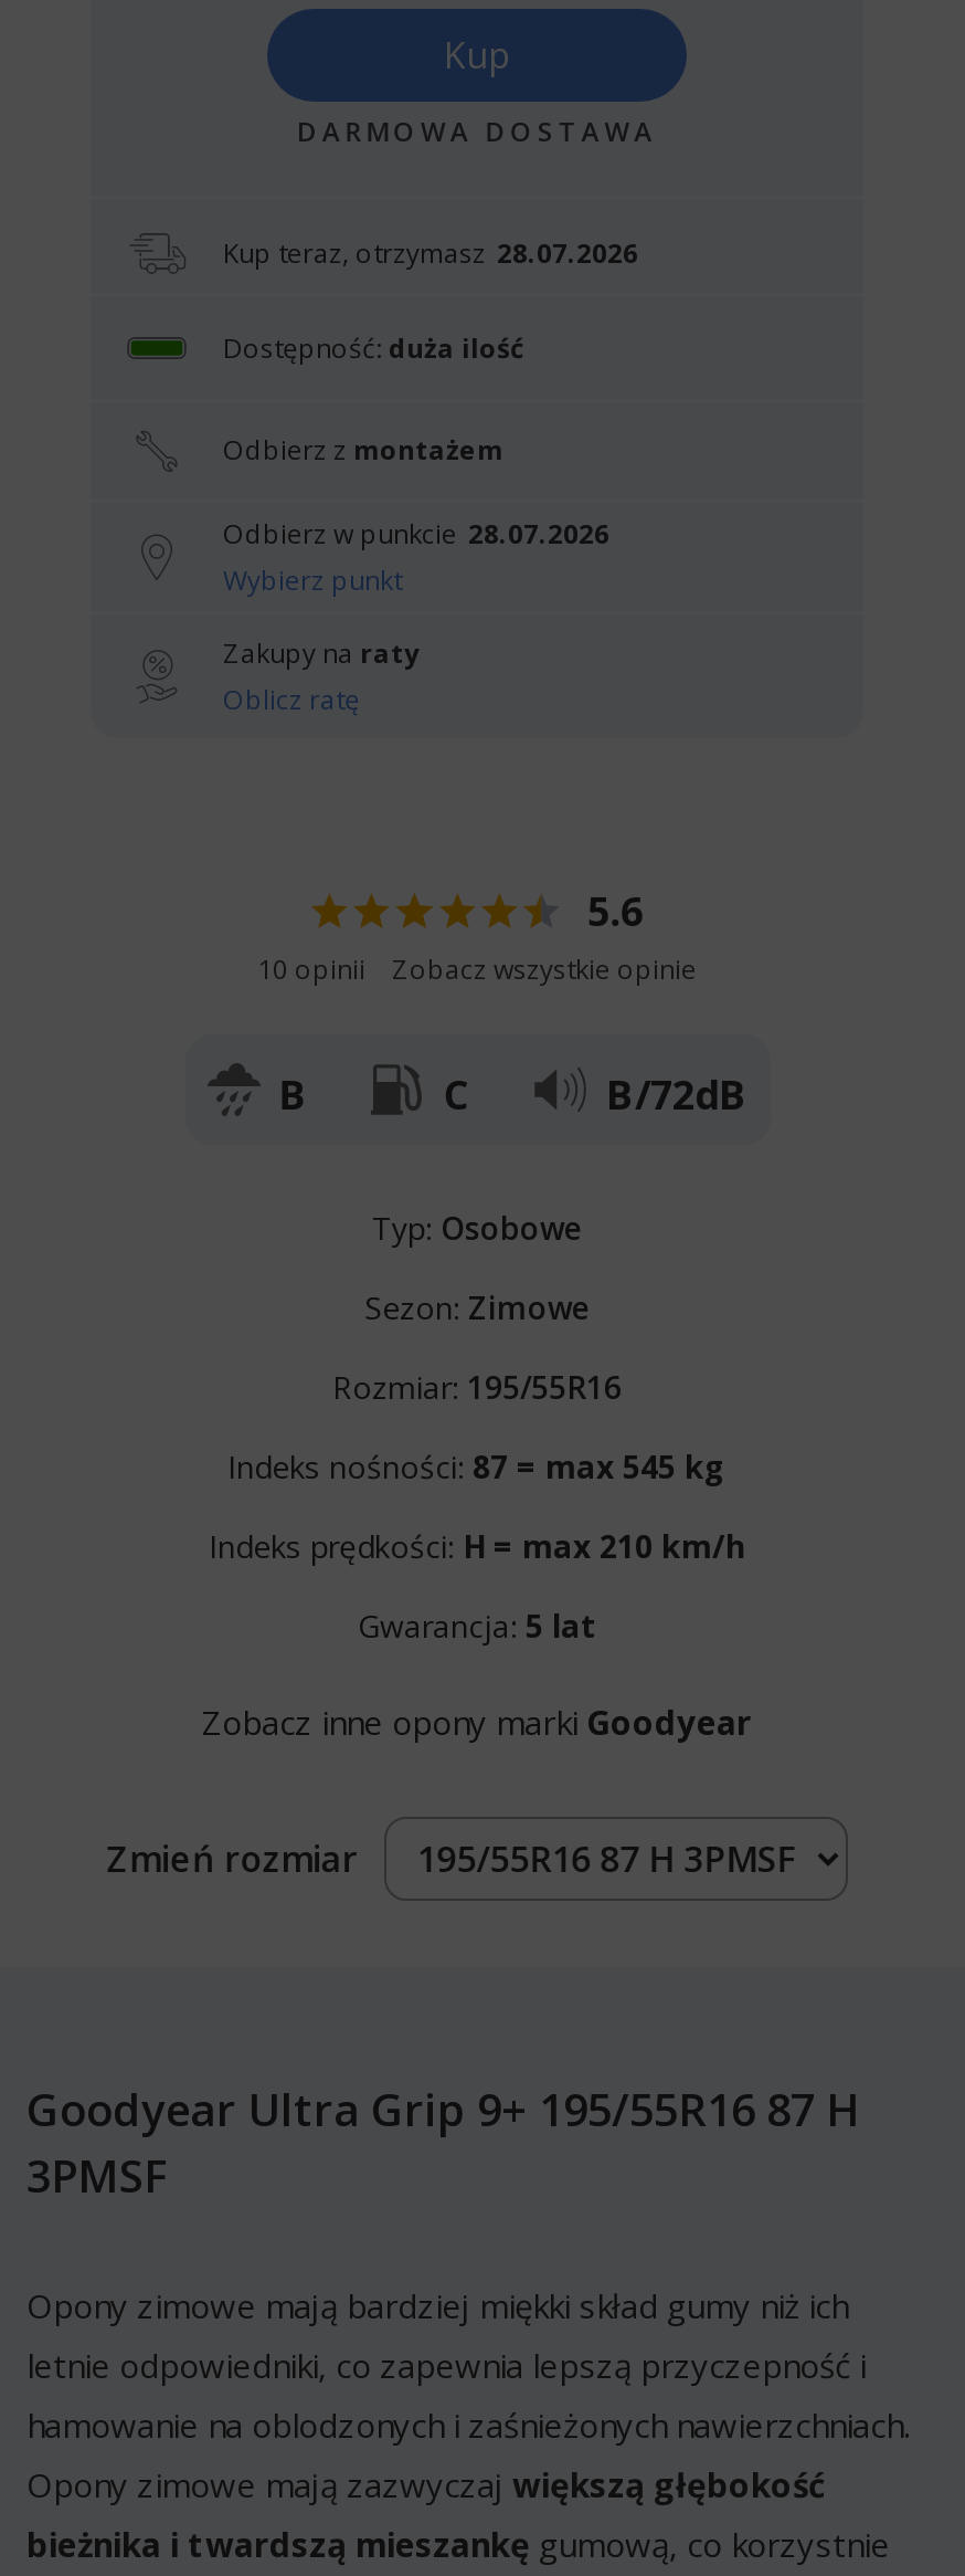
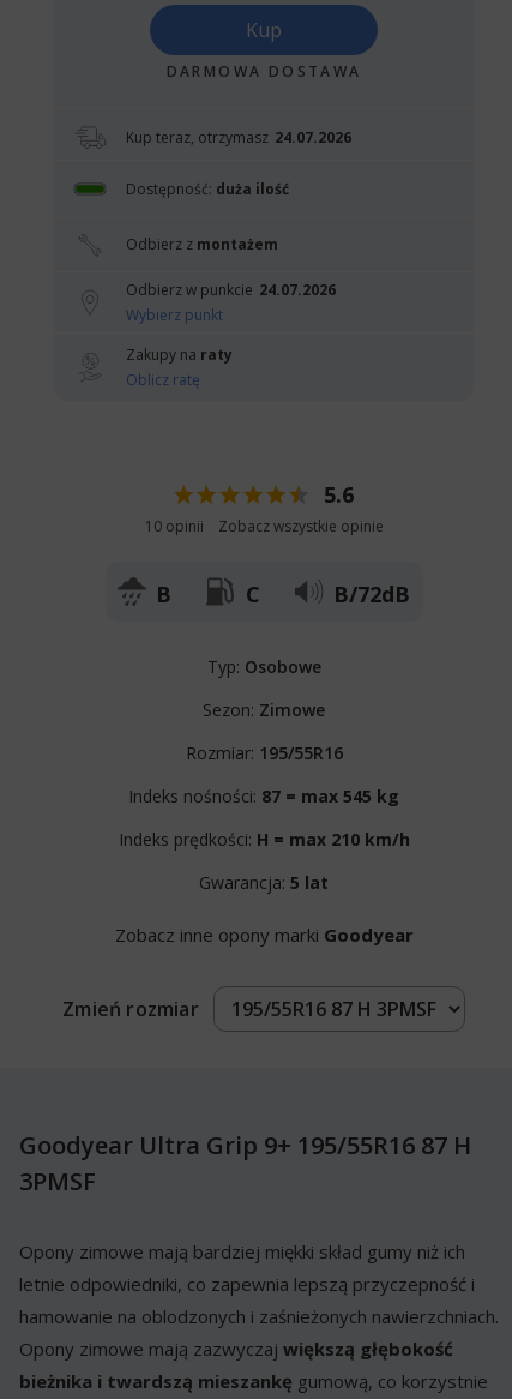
[223,233,638,271] Kup teraz, otrzymasz 28.07.2026 -> [126,127,351,147] Kup teraz, otrzymasz 24.07.2026
[223,515,609,553] Odbierz w punkcie 28.07.2026 -> [126,280,336,300] Odbierz w punkcie 24.07.2026

